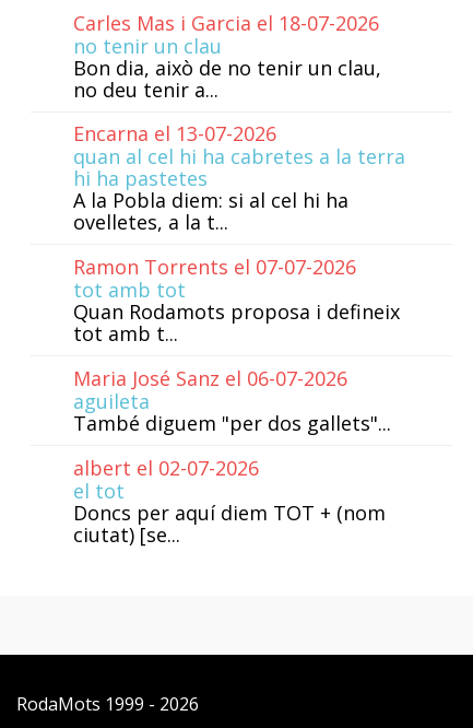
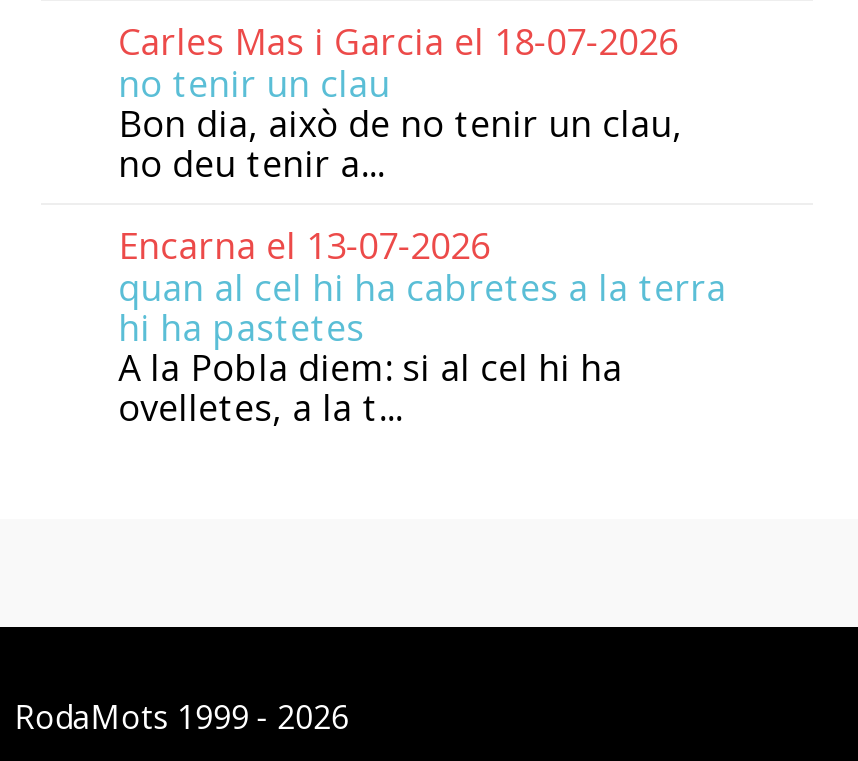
[73,254,399,547] Ramon Torrents el 07-07-2026 | tot amb tot | Quan Rodamots proposa i defineix | tot amb t... | Maria José Sanz el 06-07-2026 | aguileta | També diguem "per dos gallets"... | albert el 02-07-2026 | el tot | Doncs per aquí diem TOT + (nom | ciutat) [se... -> none

